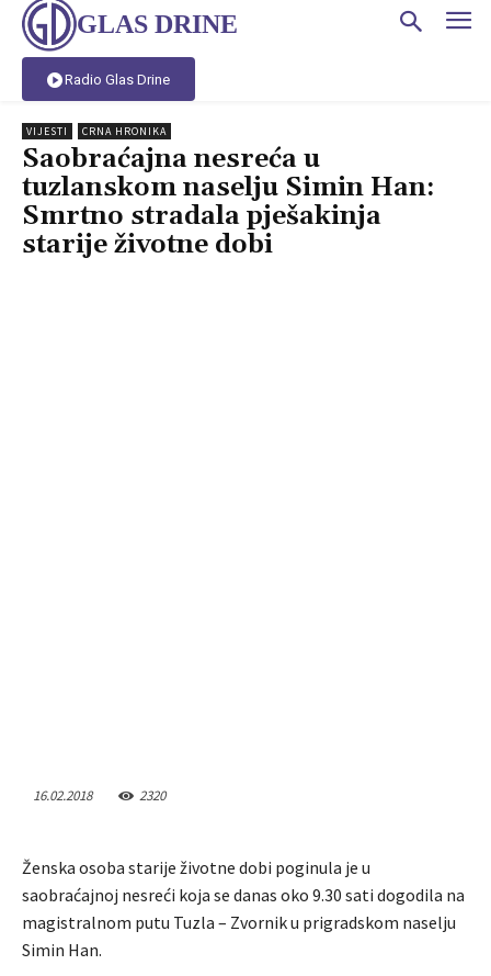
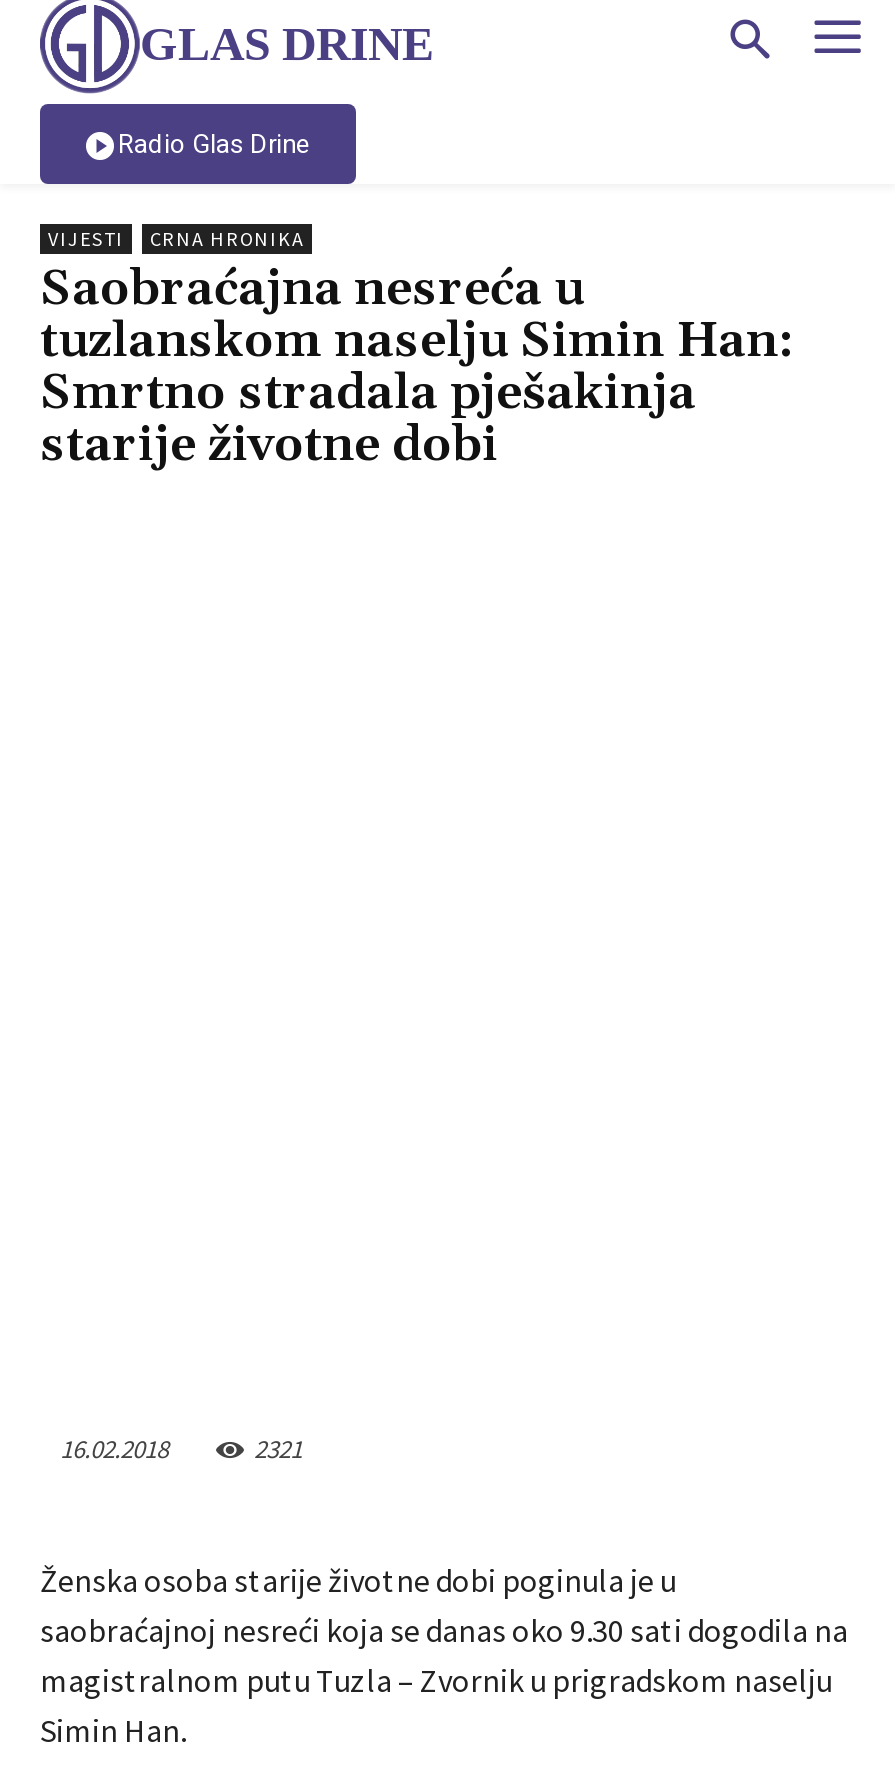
[139,786,165,805] 2320 -> [254,1432,302,1466] 2321

